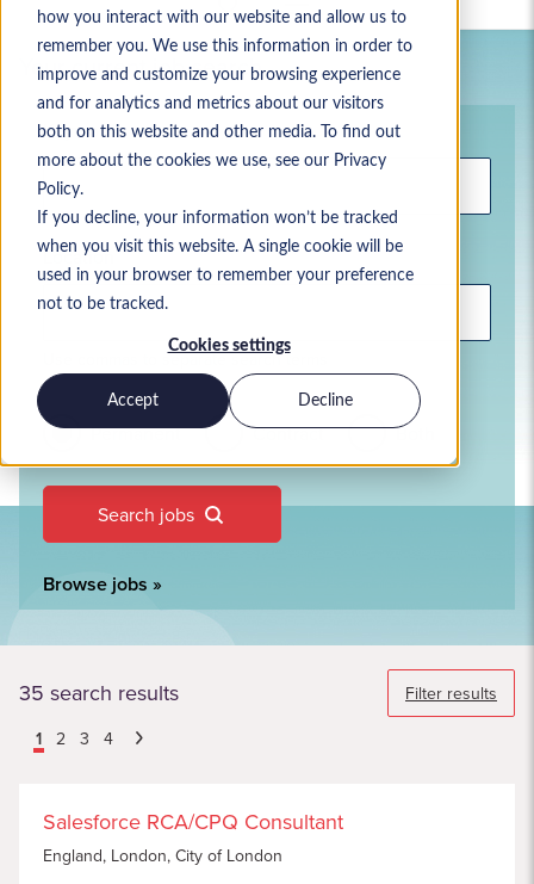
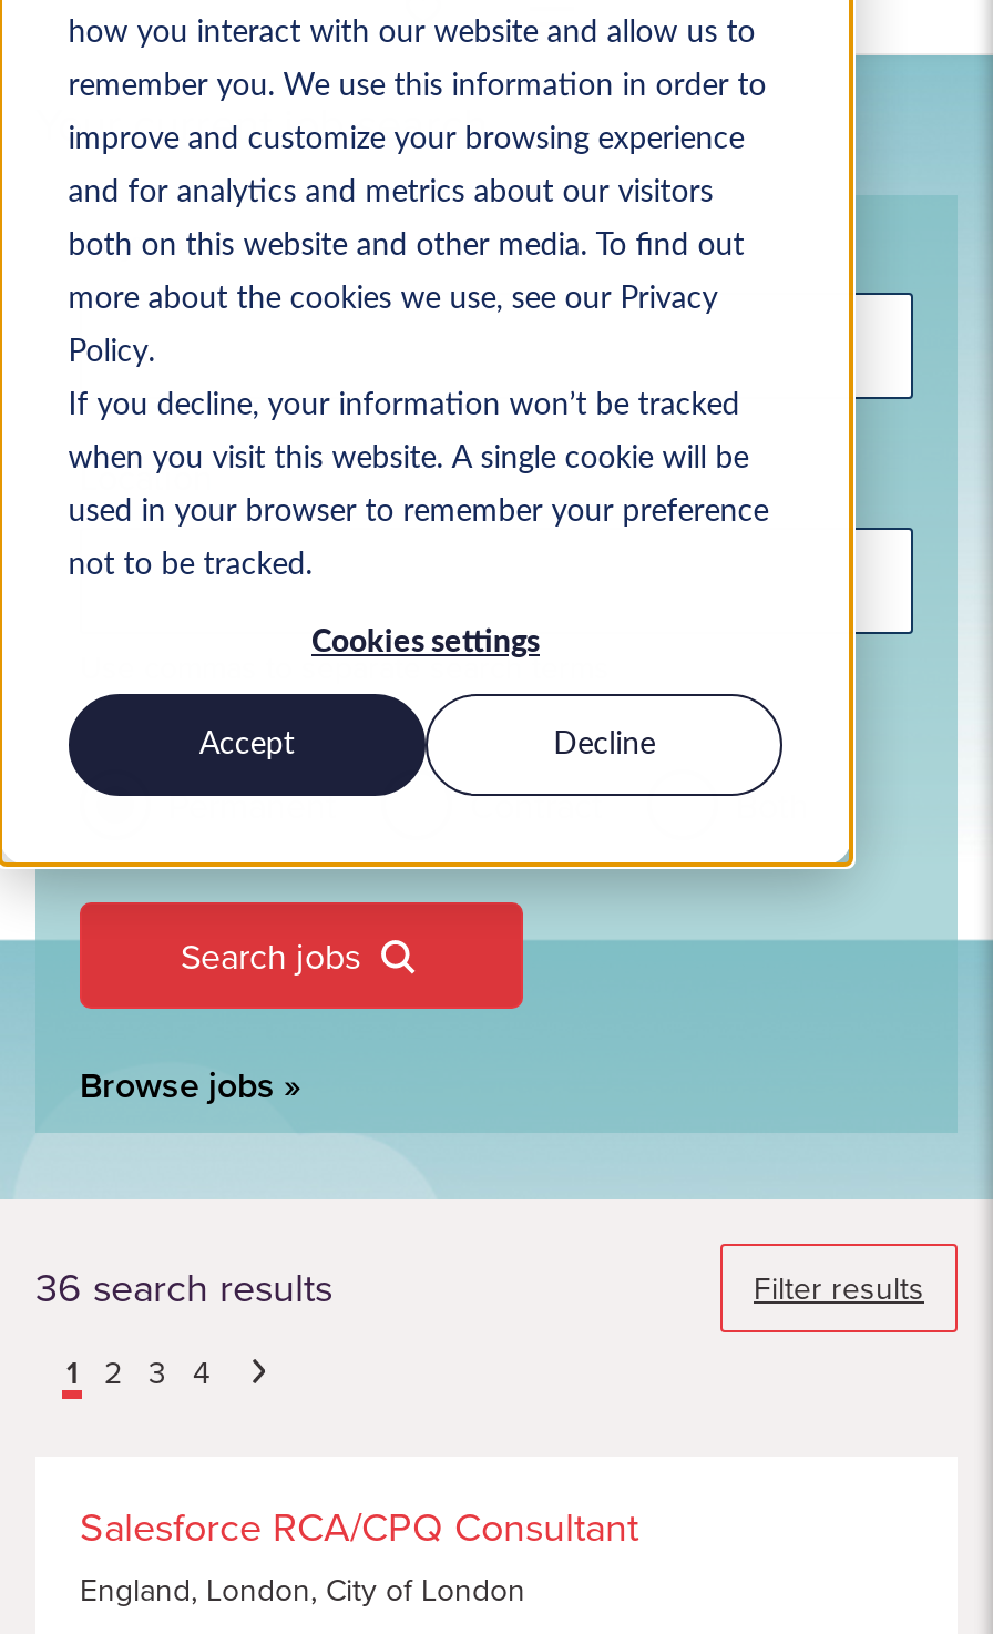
[19,678,179,708] 35 search results -> [35,1260,332,1316] 36 search results

